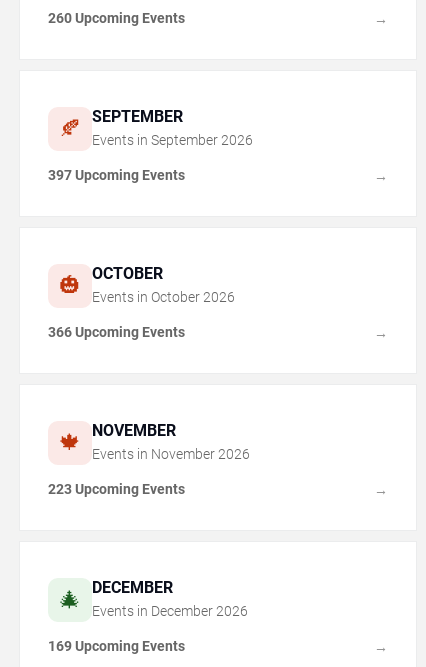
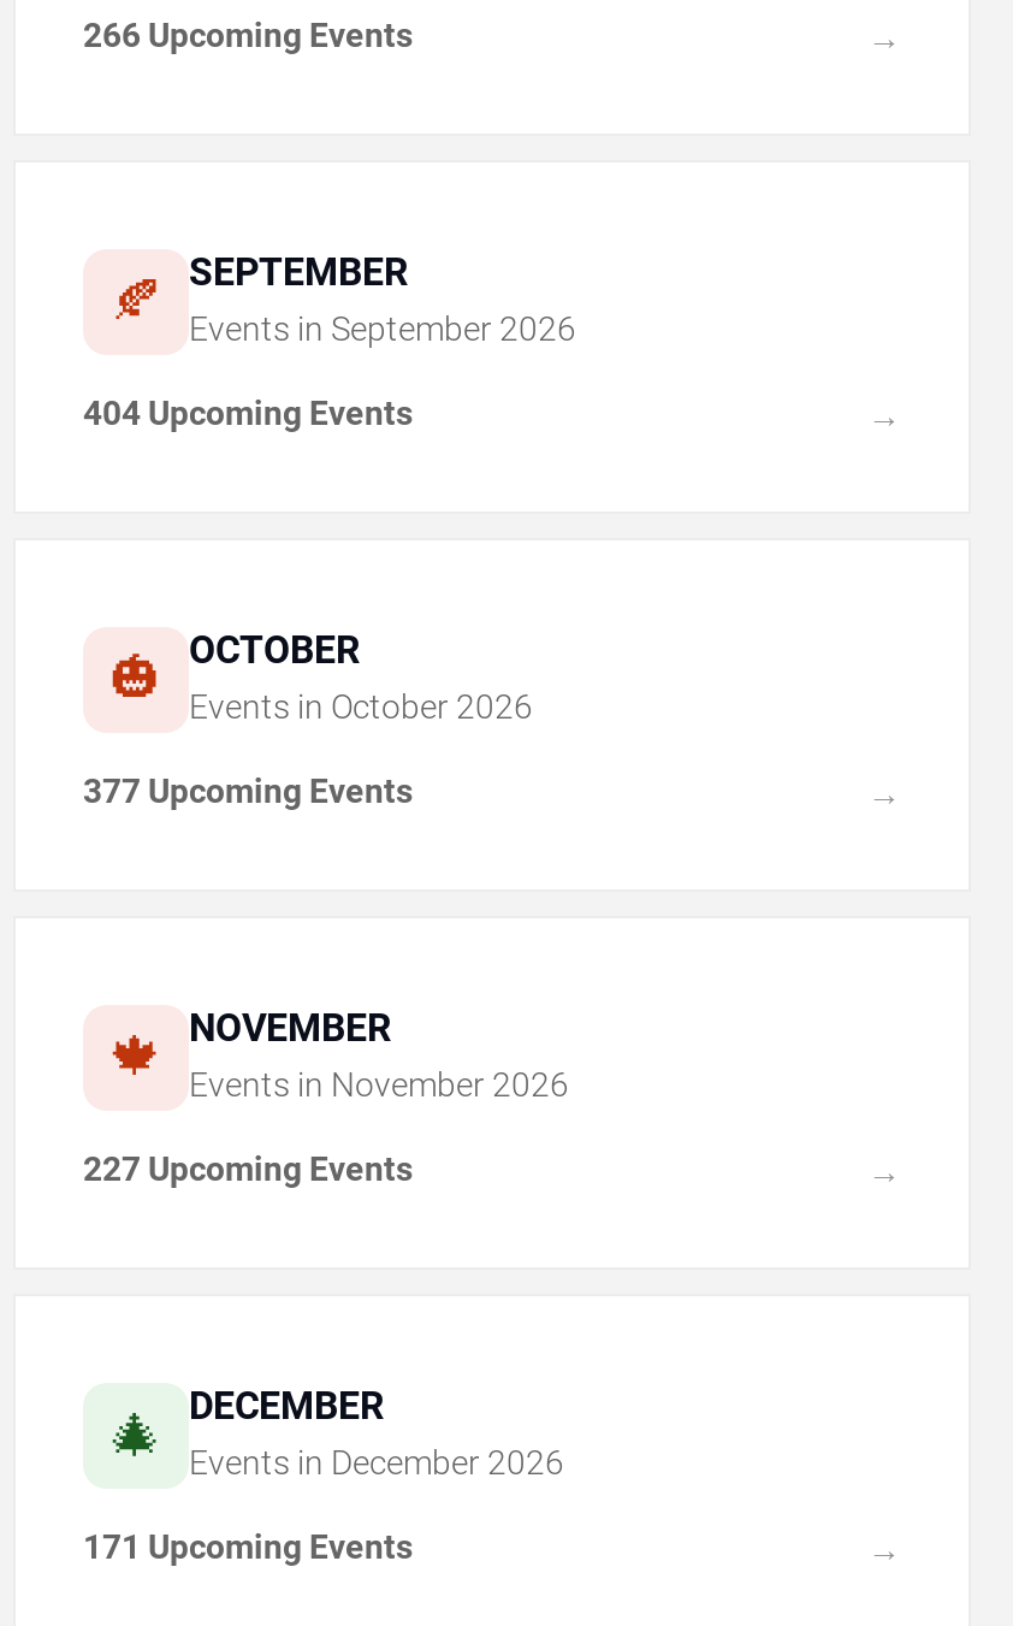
[48,10,185,26] 260 Upcoming Events -> [83,17,413,55] 266 Upcoming Events
[48,167,185,183] 397 Upcoming Events -> [83,395,413,433] 404 Upcoming Events
[48,324,185,340] 366 Upcoming Events -> [83,772,413,811] 377 Upcoming Events
[48,481,185,497] 223 Upcoming Events -> [83,1150,413,1189] 227 Upcoming Events
[48,638,185,654] 169 Upcoming Events -> [83,1528,413,1567] 171 Upcoming Events

